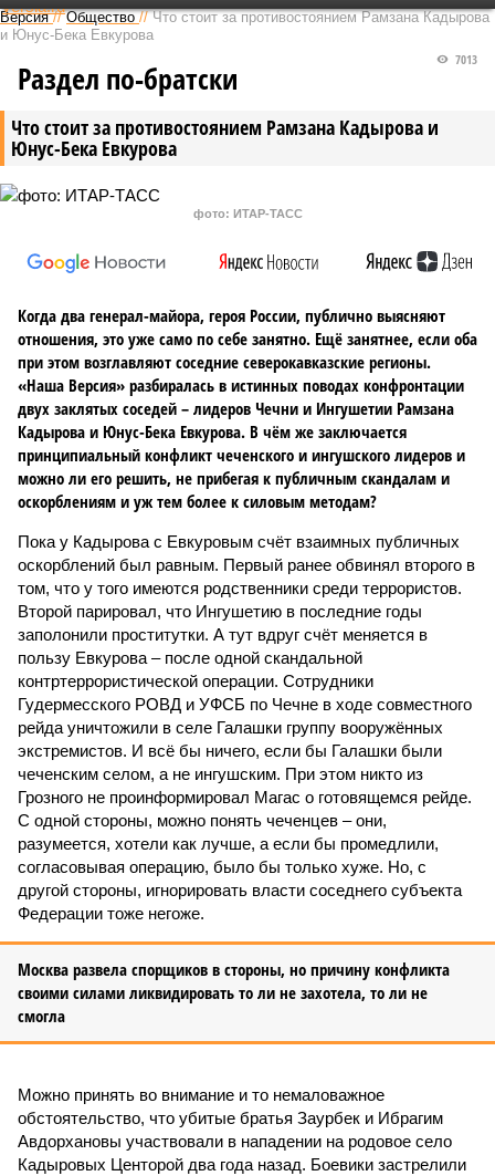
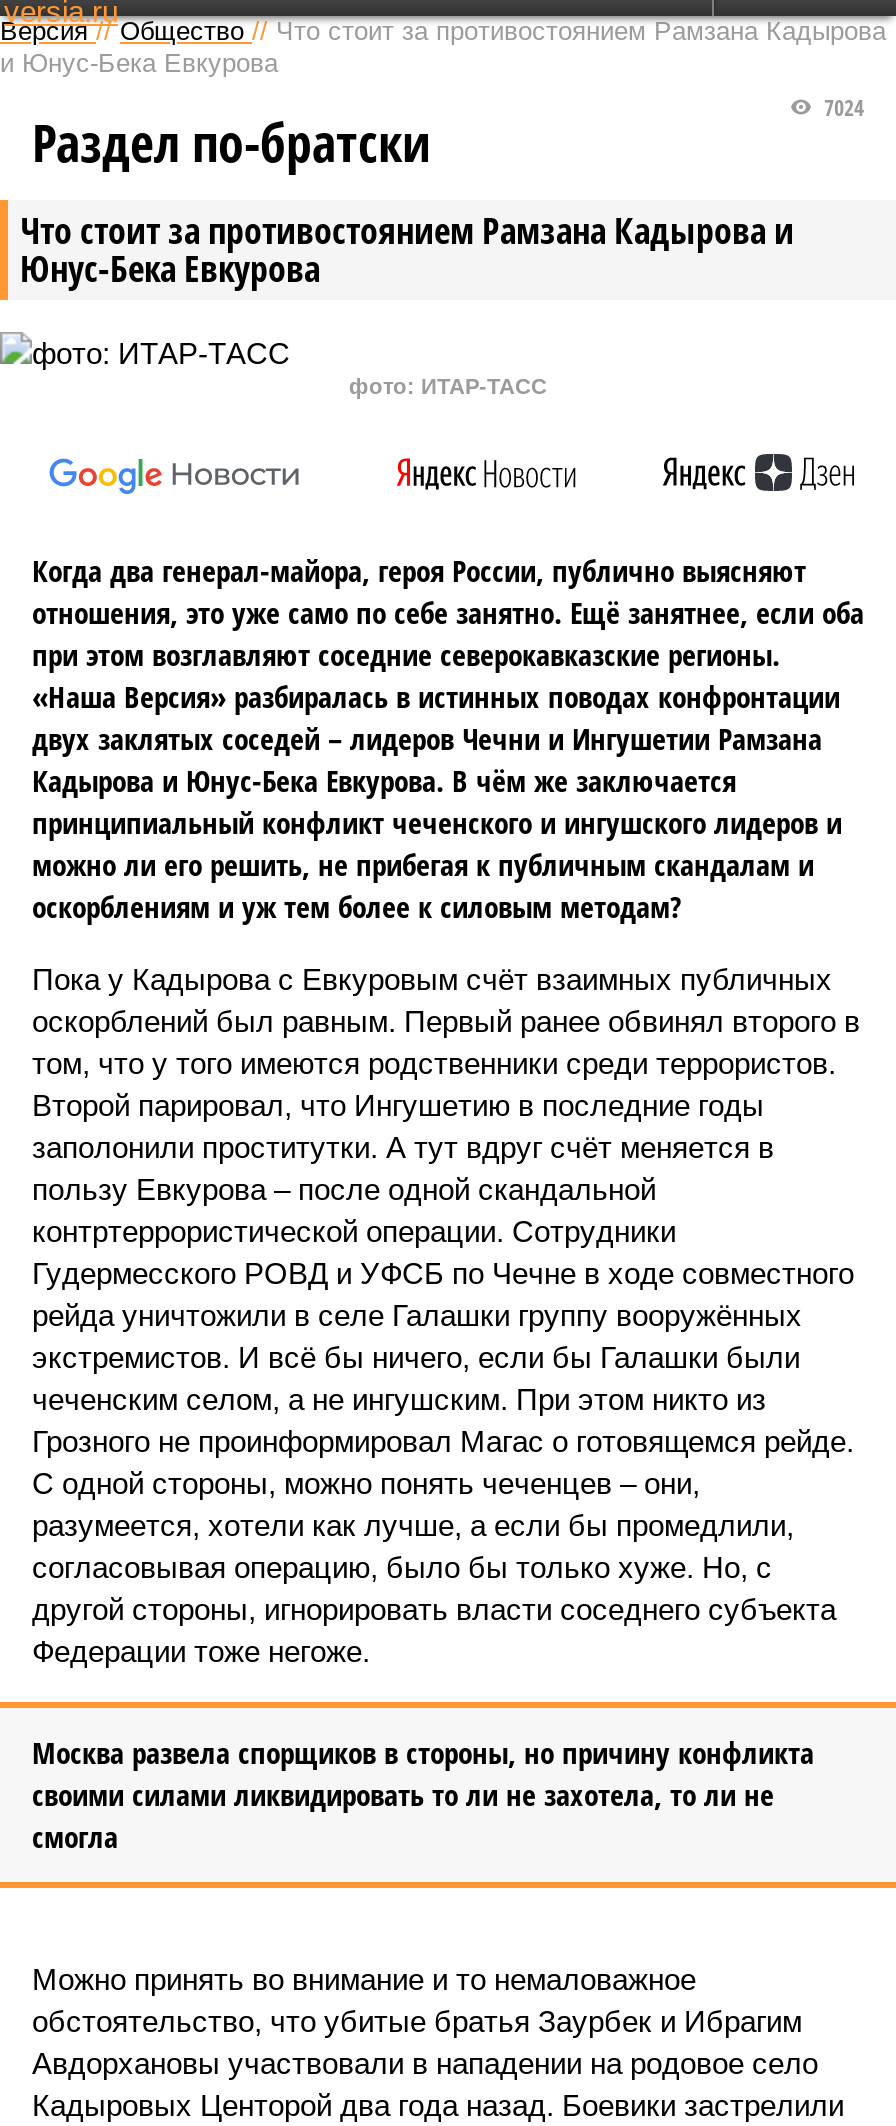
[452,51,477,67] 7013 -> [818,92,864,122] 7024

